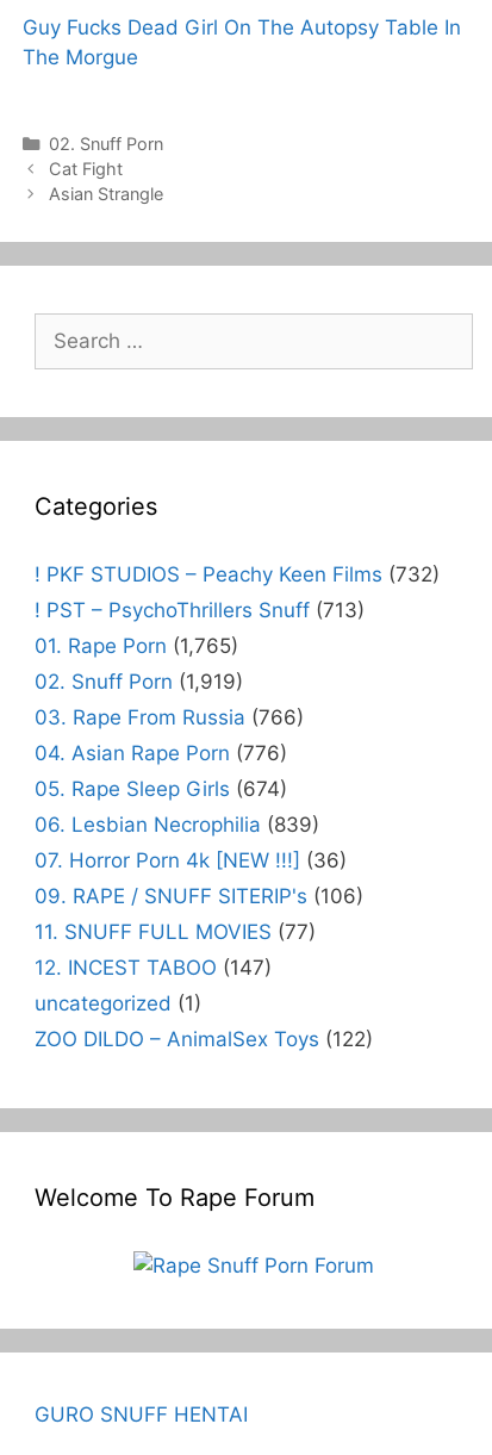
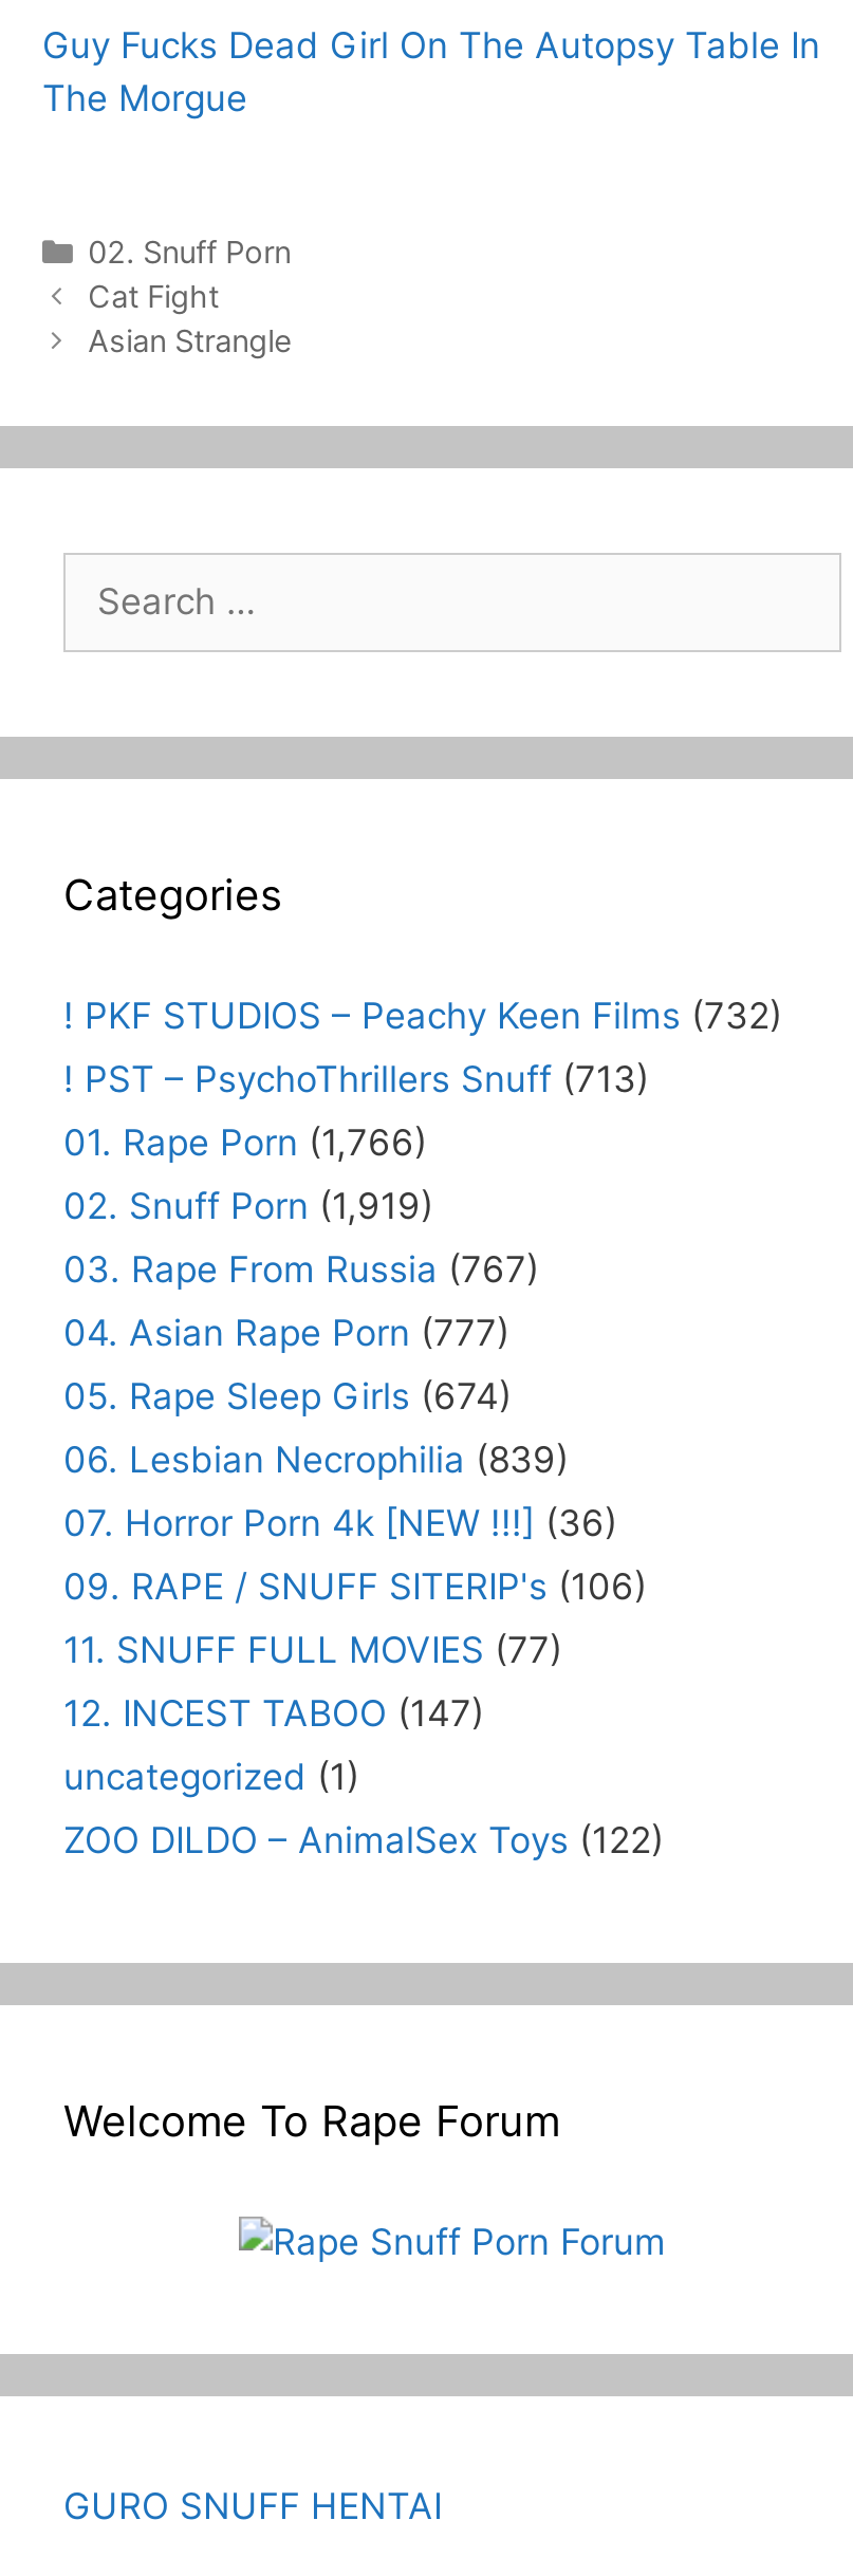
[35,634,238,658] 01. Rape Porn (1,765) -> [63,1121,427,1164] 01. Rape Porn (1,766)
[35,705,304,729] 03. Rape From Russia (766) -> [63,1248,539,1290] 03. Rape From Russia (767)
[35,741,287,765] 04. Asian Rape Porn (776) -> [63,1312,509,1354] 04. Asian Rape Porn (777)

